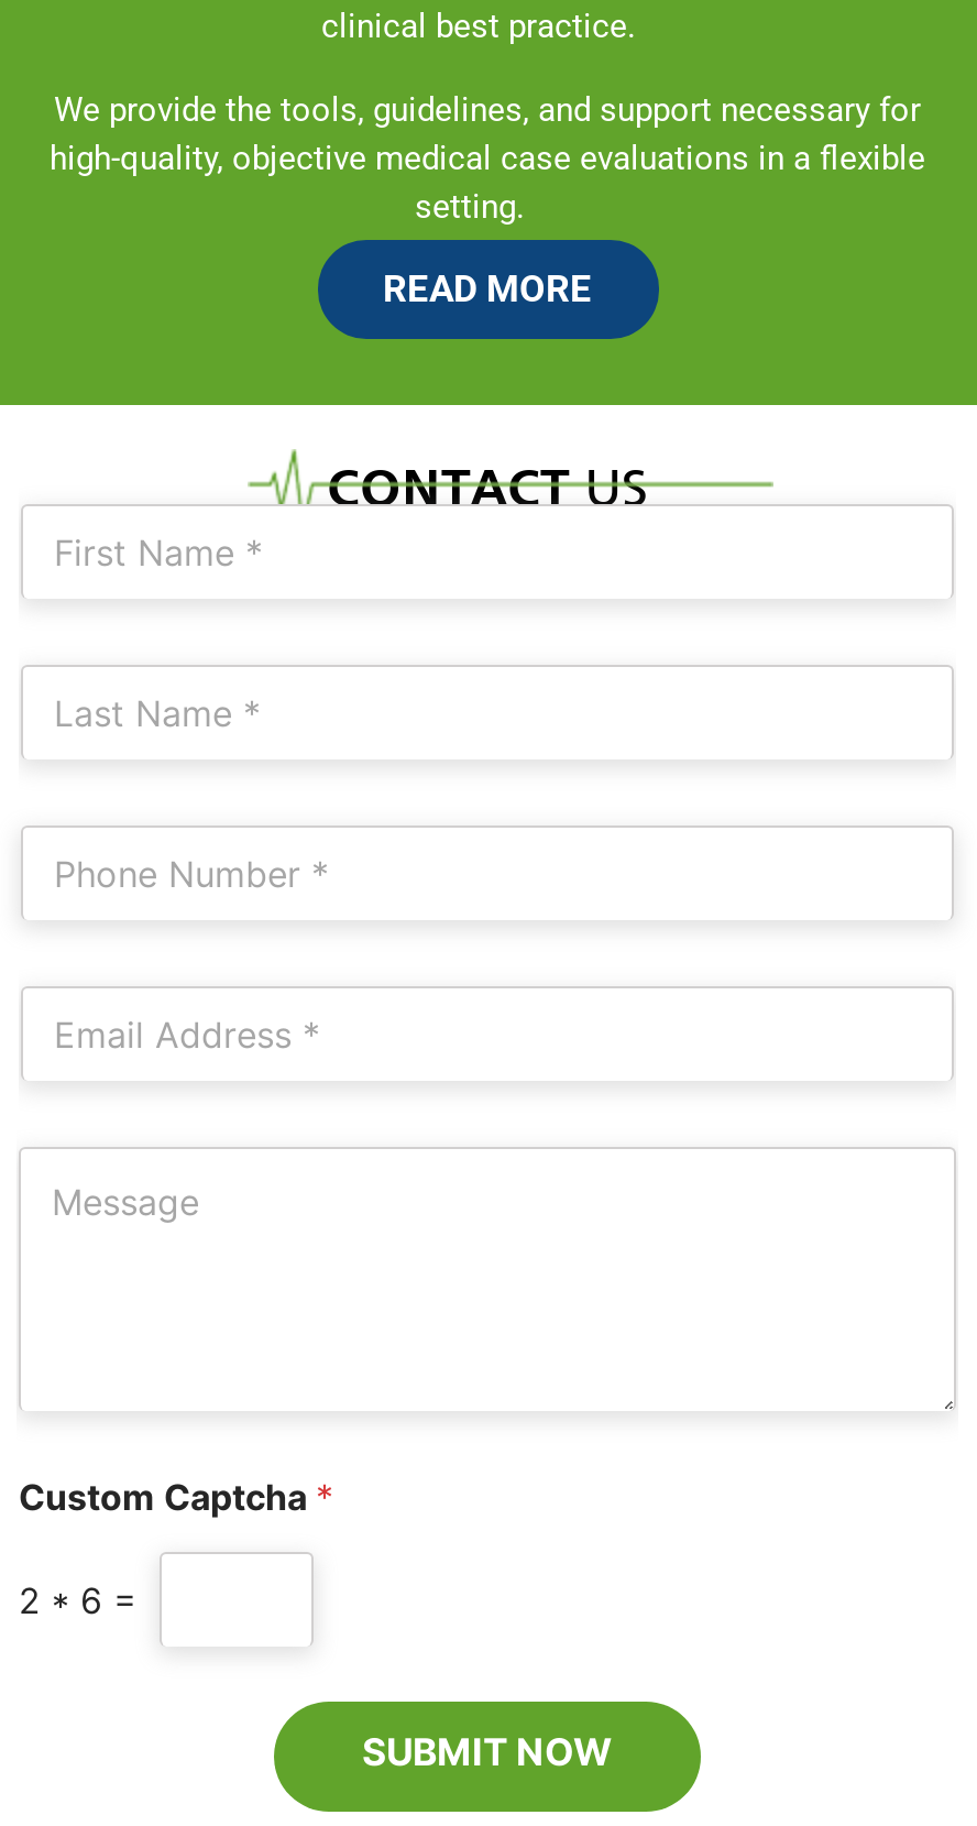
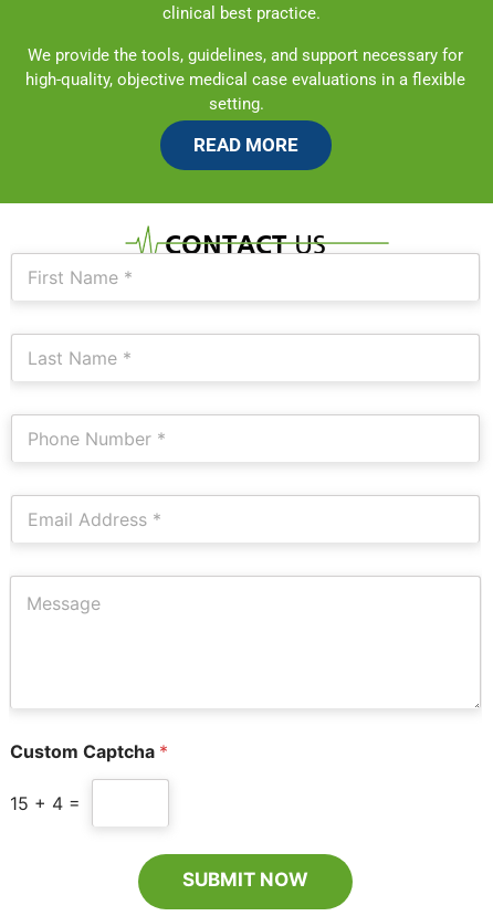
[19,1578,138,1622] 2 * 6 = -> [10,792,81,814] 15 + 4 =

